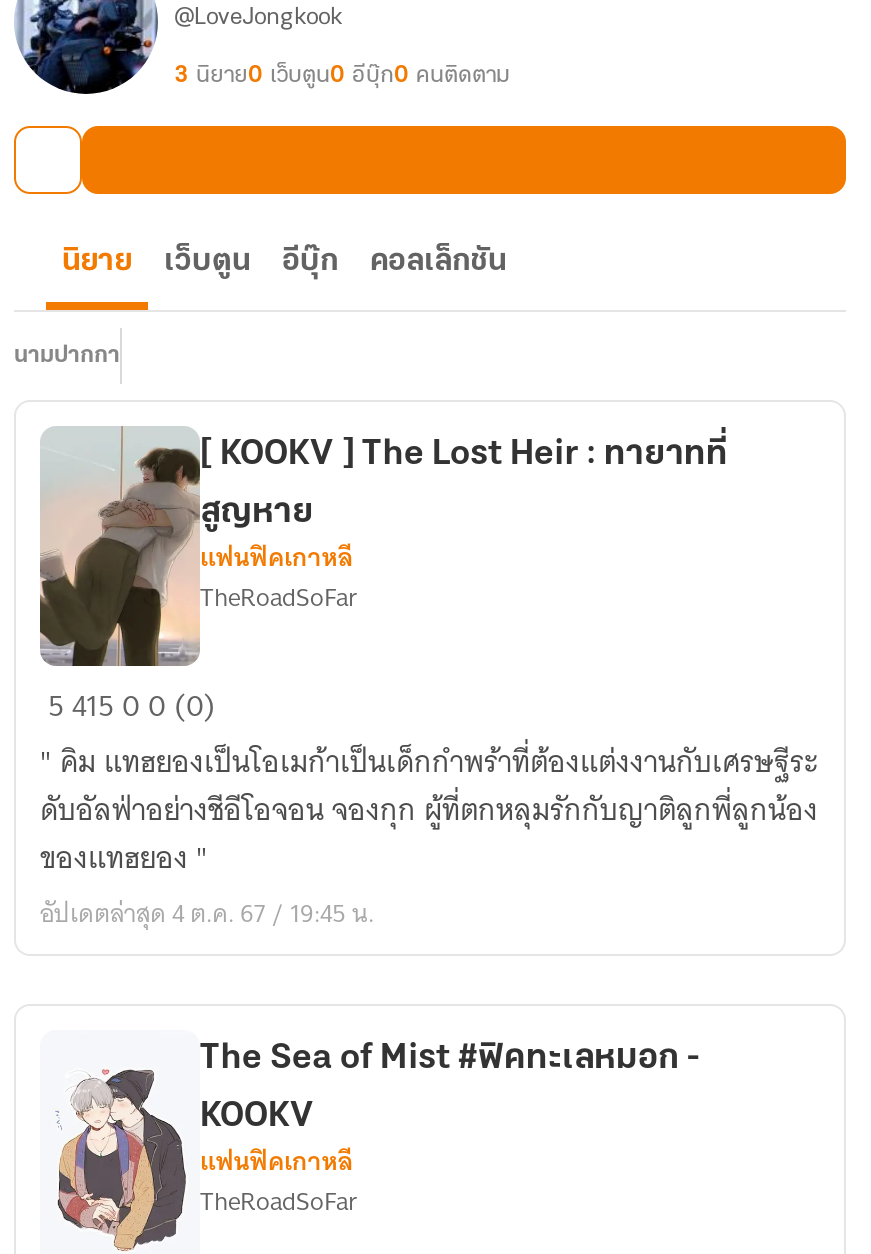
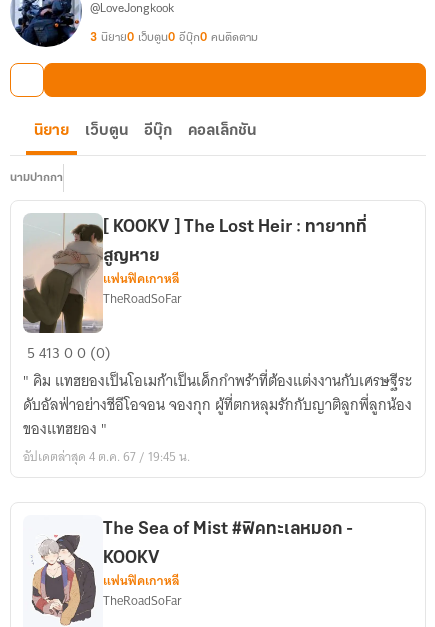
[48,680,216,732] 5 415 0 0 (0) -> [27,340,111,366] 5 413 0 0 (0)

